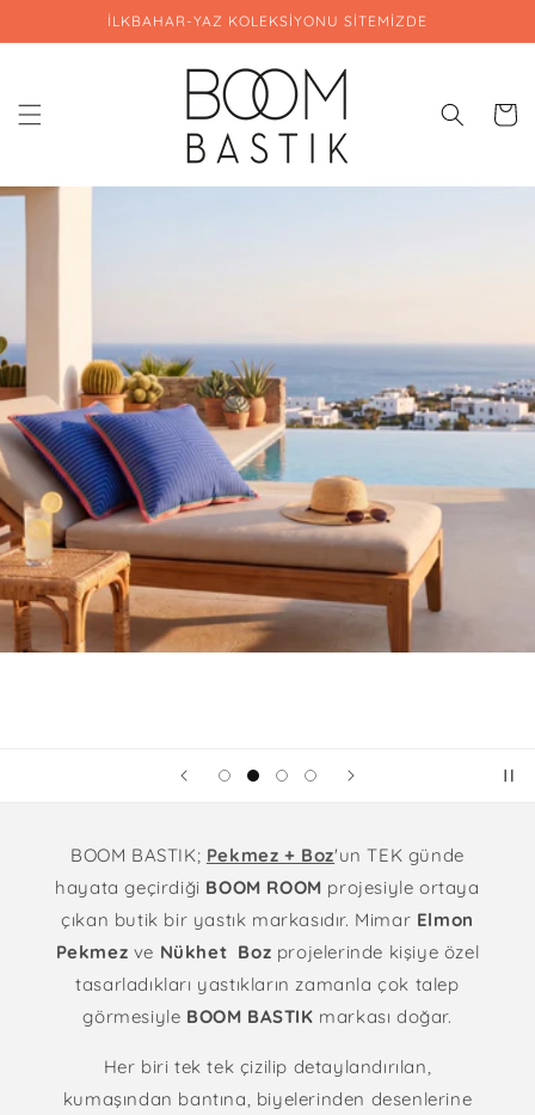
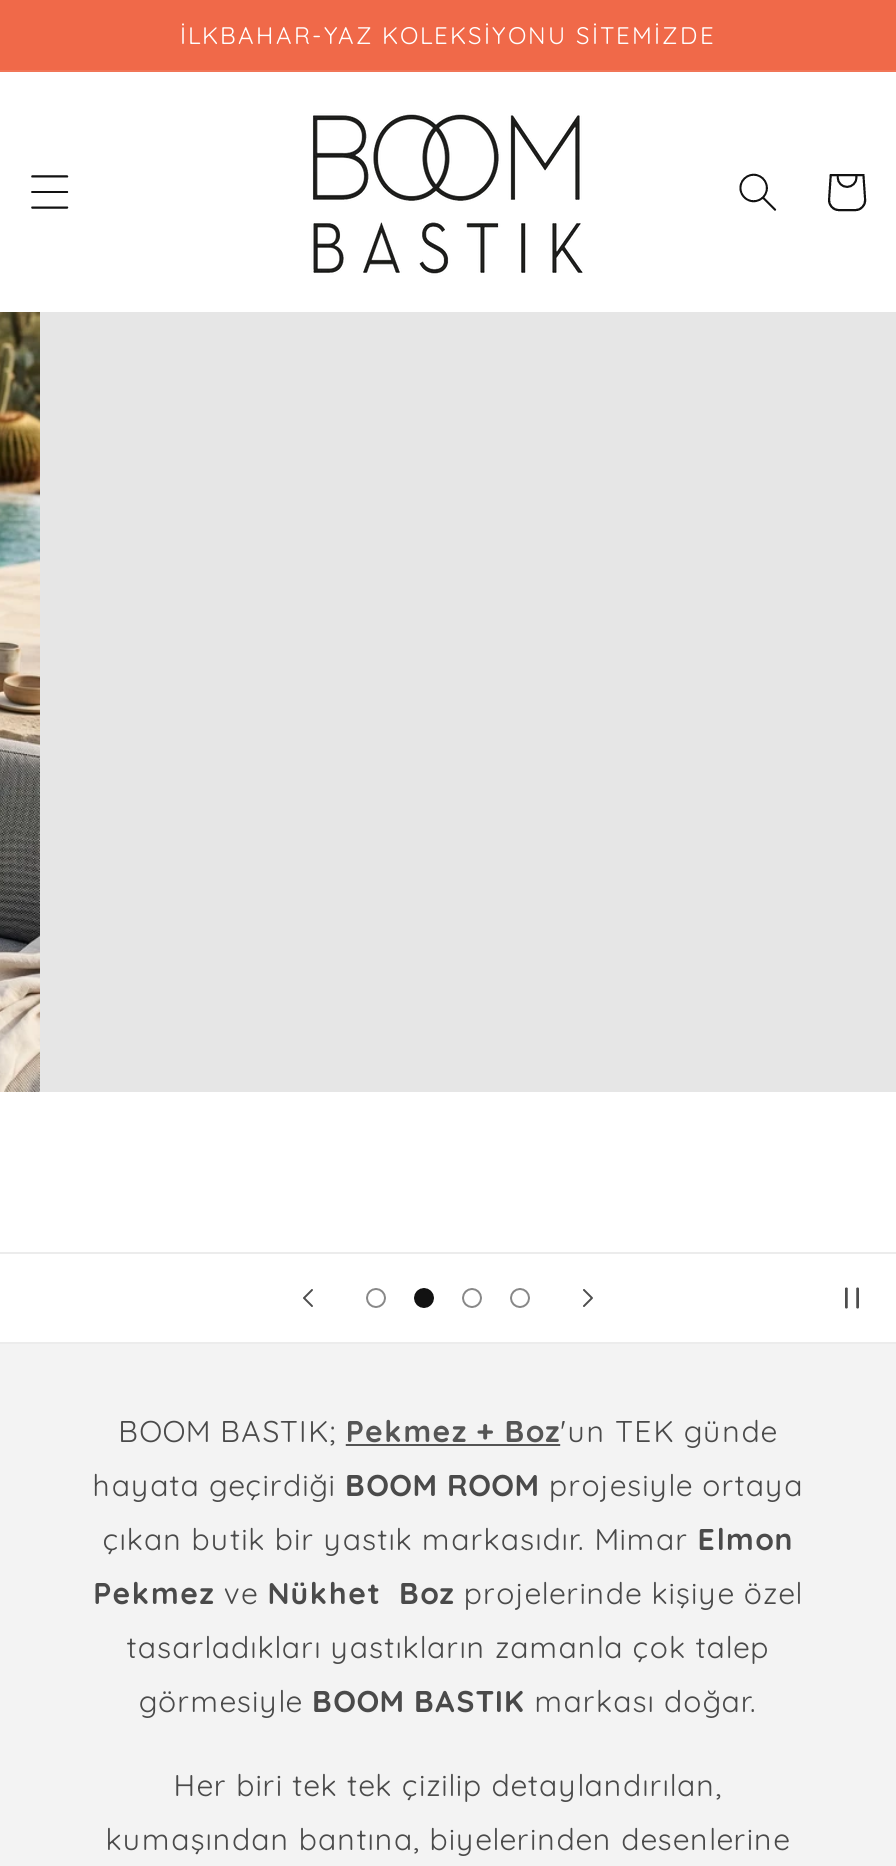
[4,185,531,654] [image] -> none

